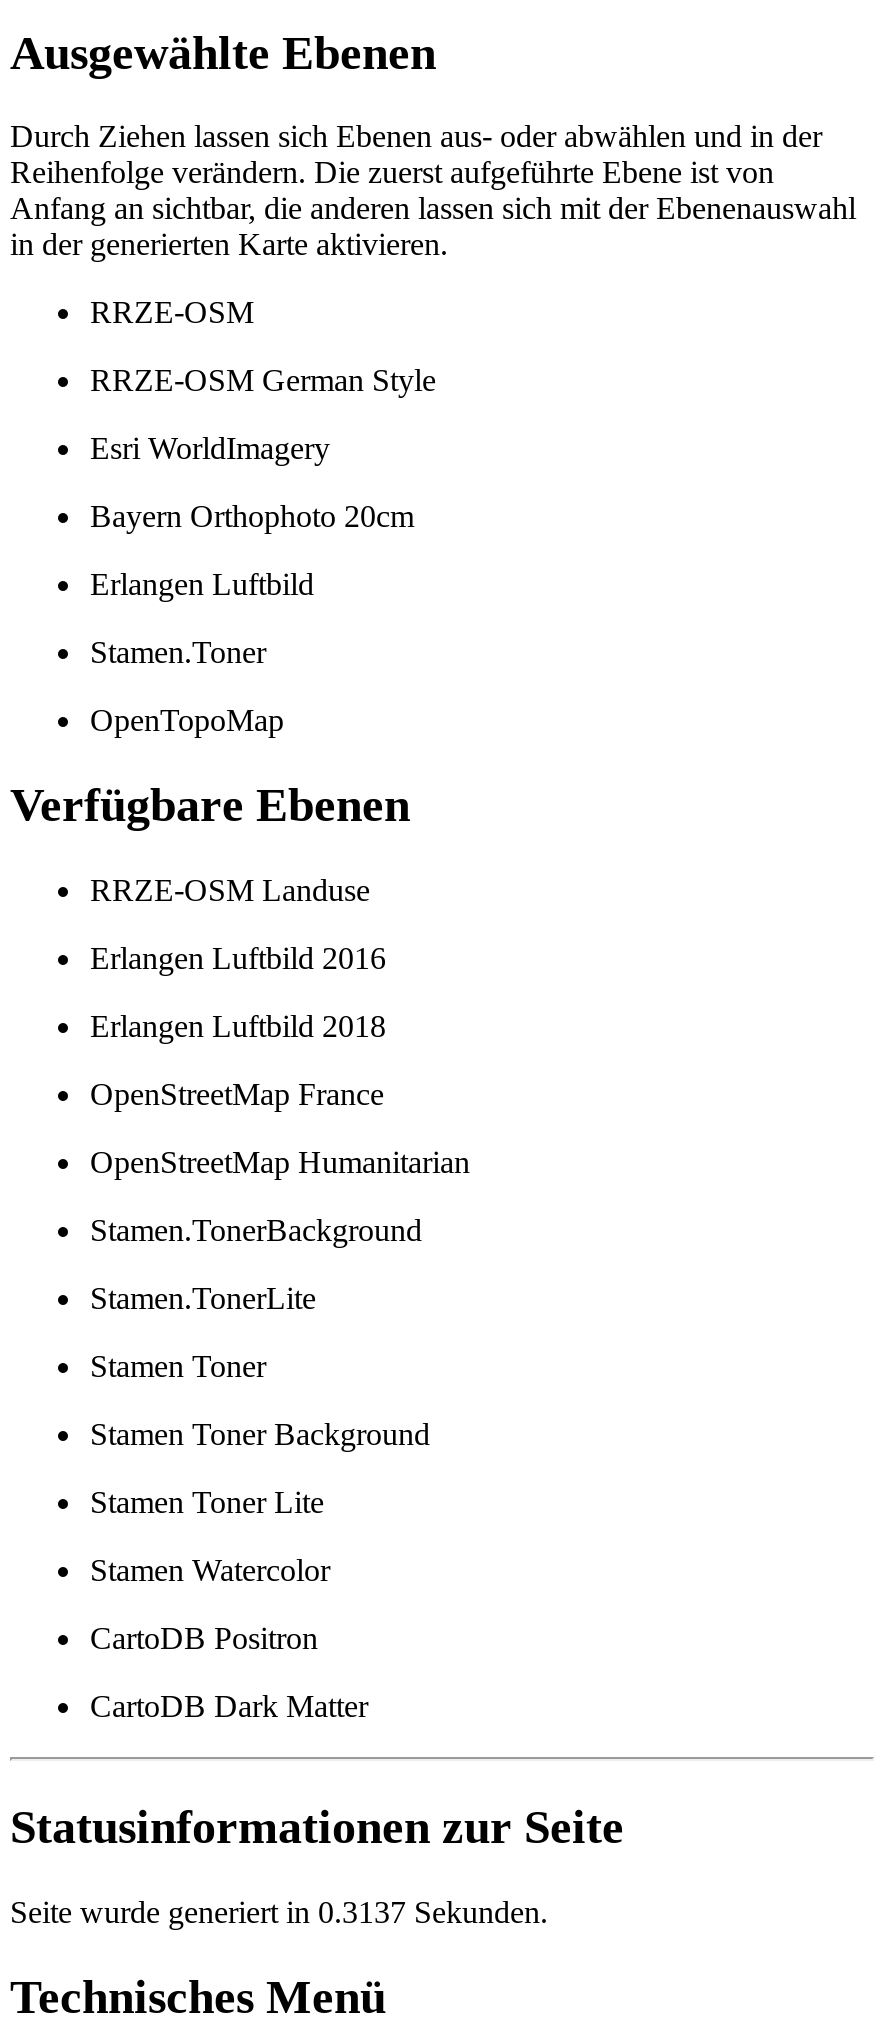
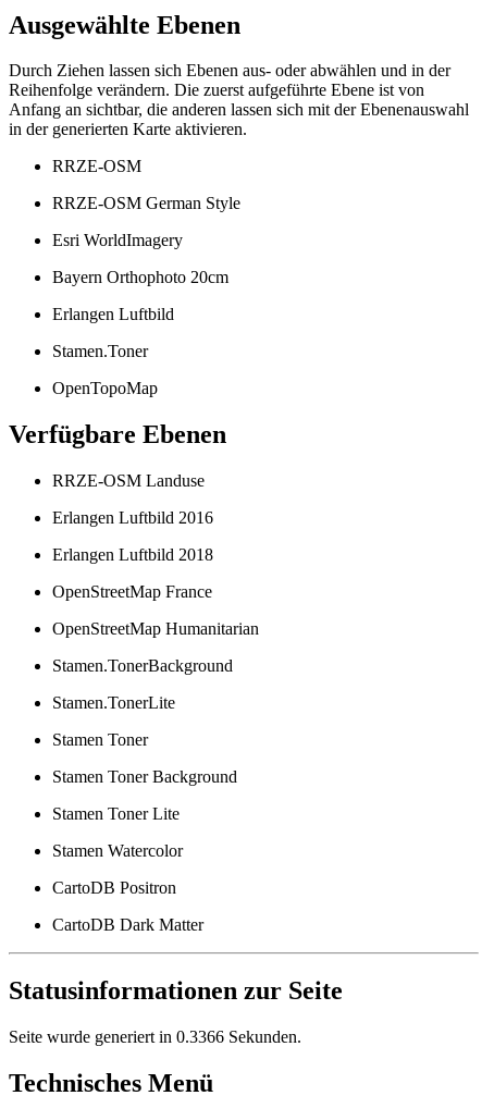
[10,1895,548,1929] Seite wurde generiert in 0.3137 Sekunden. -> [9,1028,301,1046] Seite wurde generiert in 0.3366 Sekunden.

